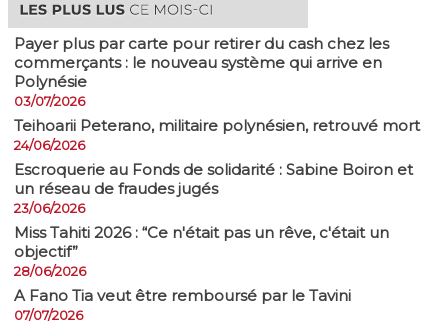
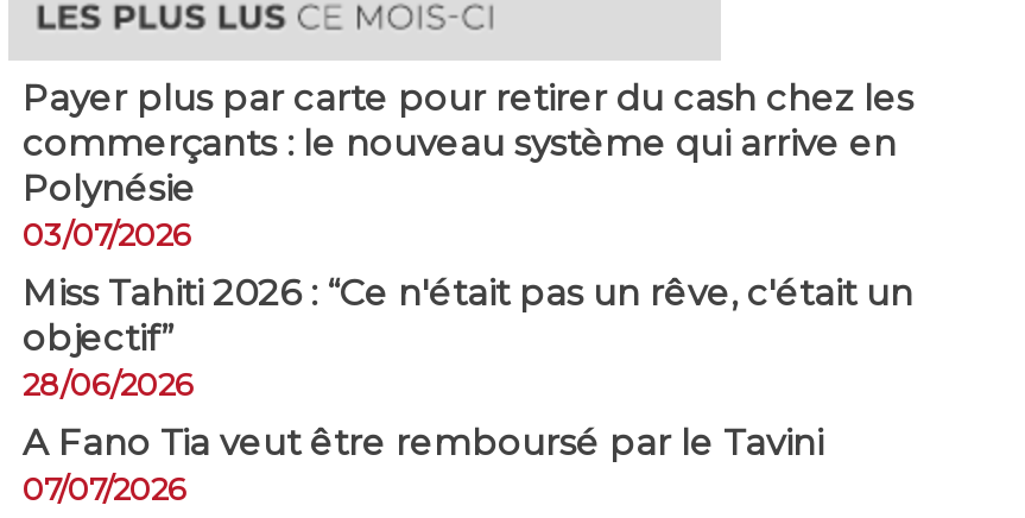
[14,116,420,216] Teihoarii Peterano, militaire polynésien, retrouvé mort | 24/06/2026 | Escroquerie au Fonds de solidarité : Sabine Boiron et | un réseau de fraudes jugés | 23/06/2026 -> none

